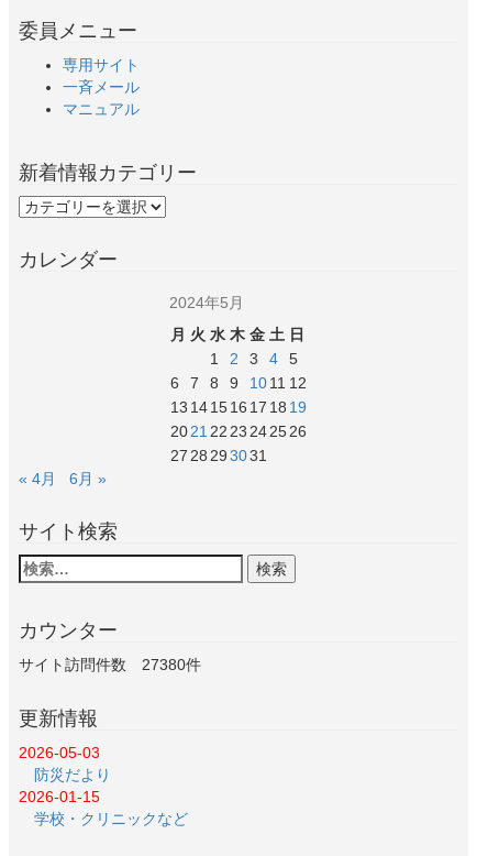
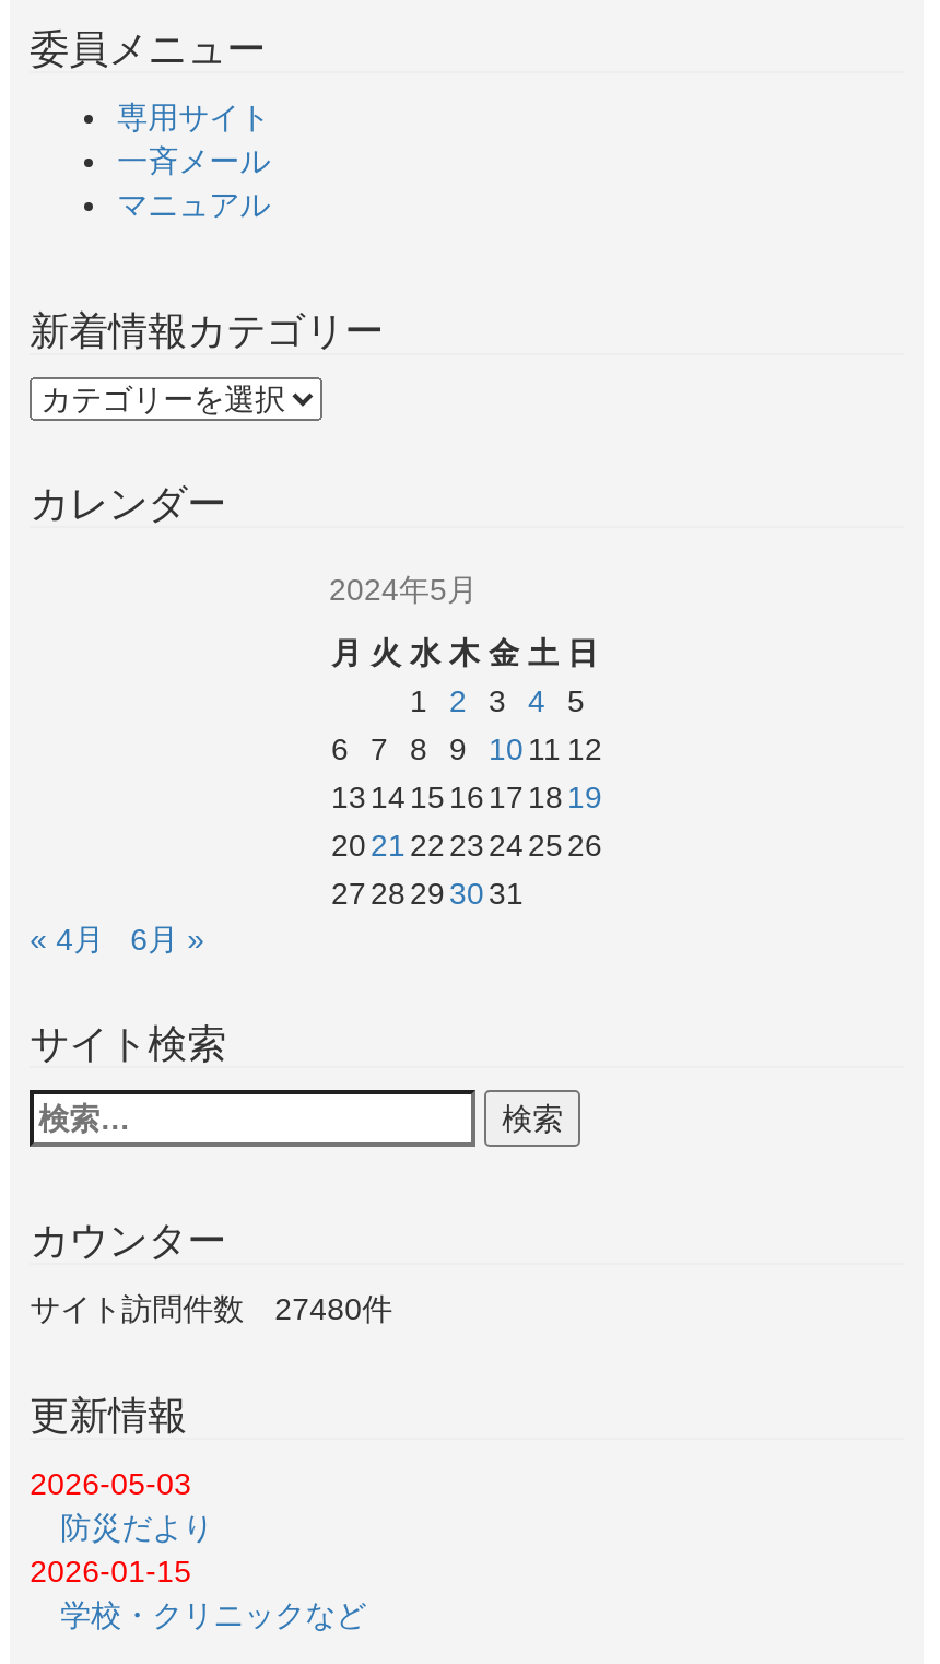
[19,656,201,674] サイト訪問件数27380件 -> [30,1292,393,1327] サイト訪問件数27480件

